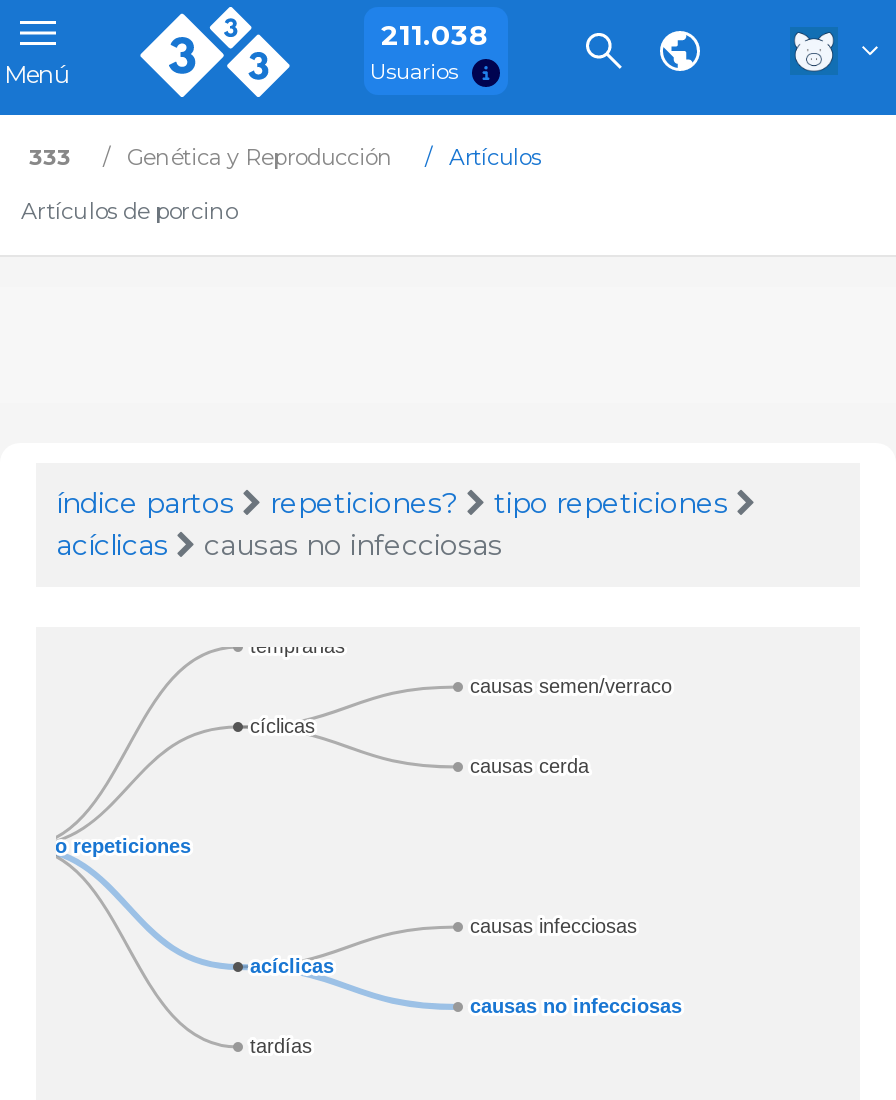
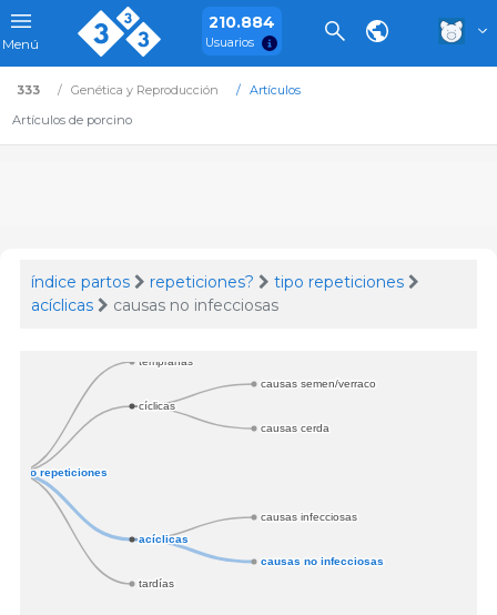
[381,16,489,52] 211.038 -> [208,12,275,32] 210.884

